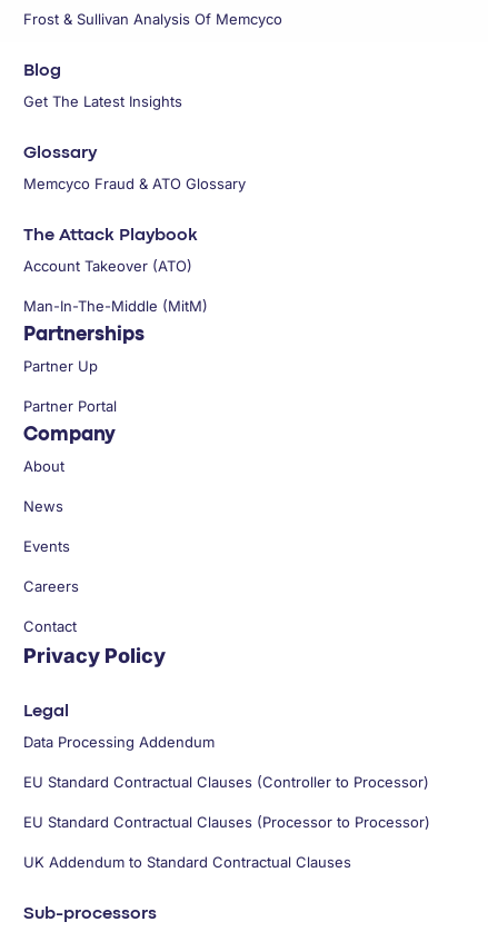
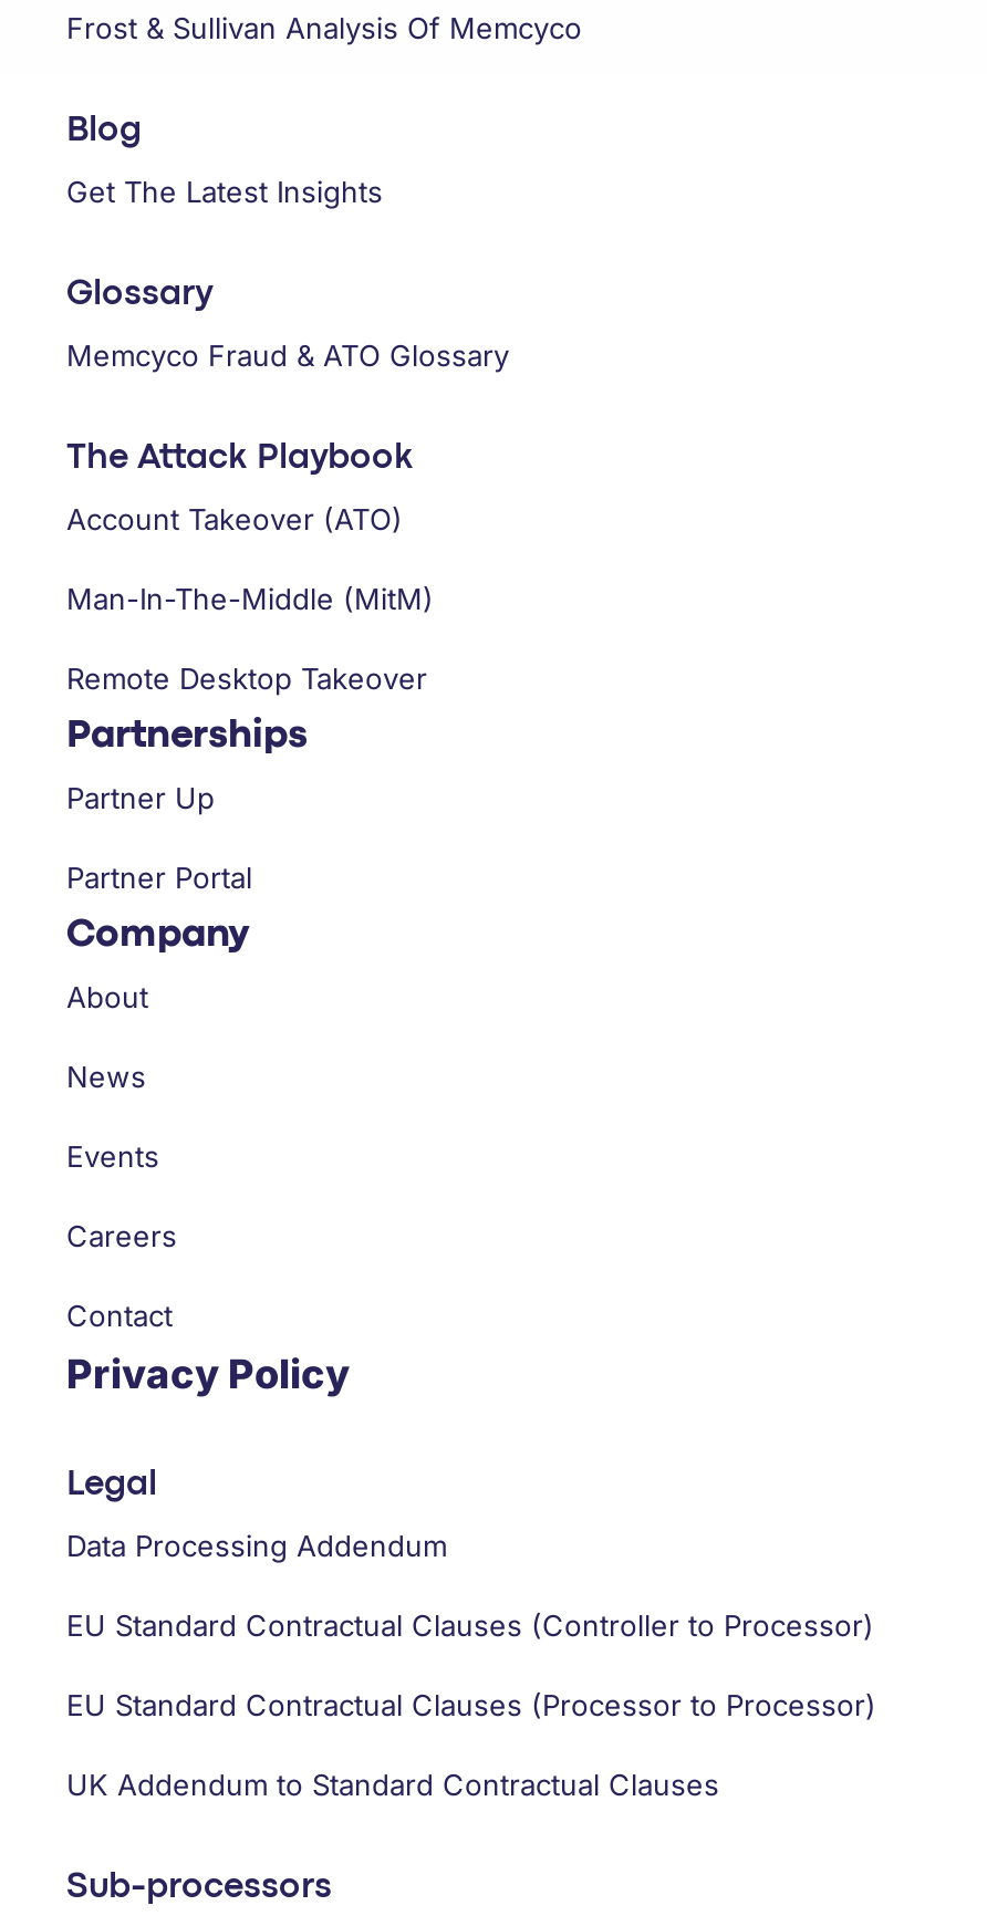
none -> [66,661,427,696] Remote Desktop Takeover

